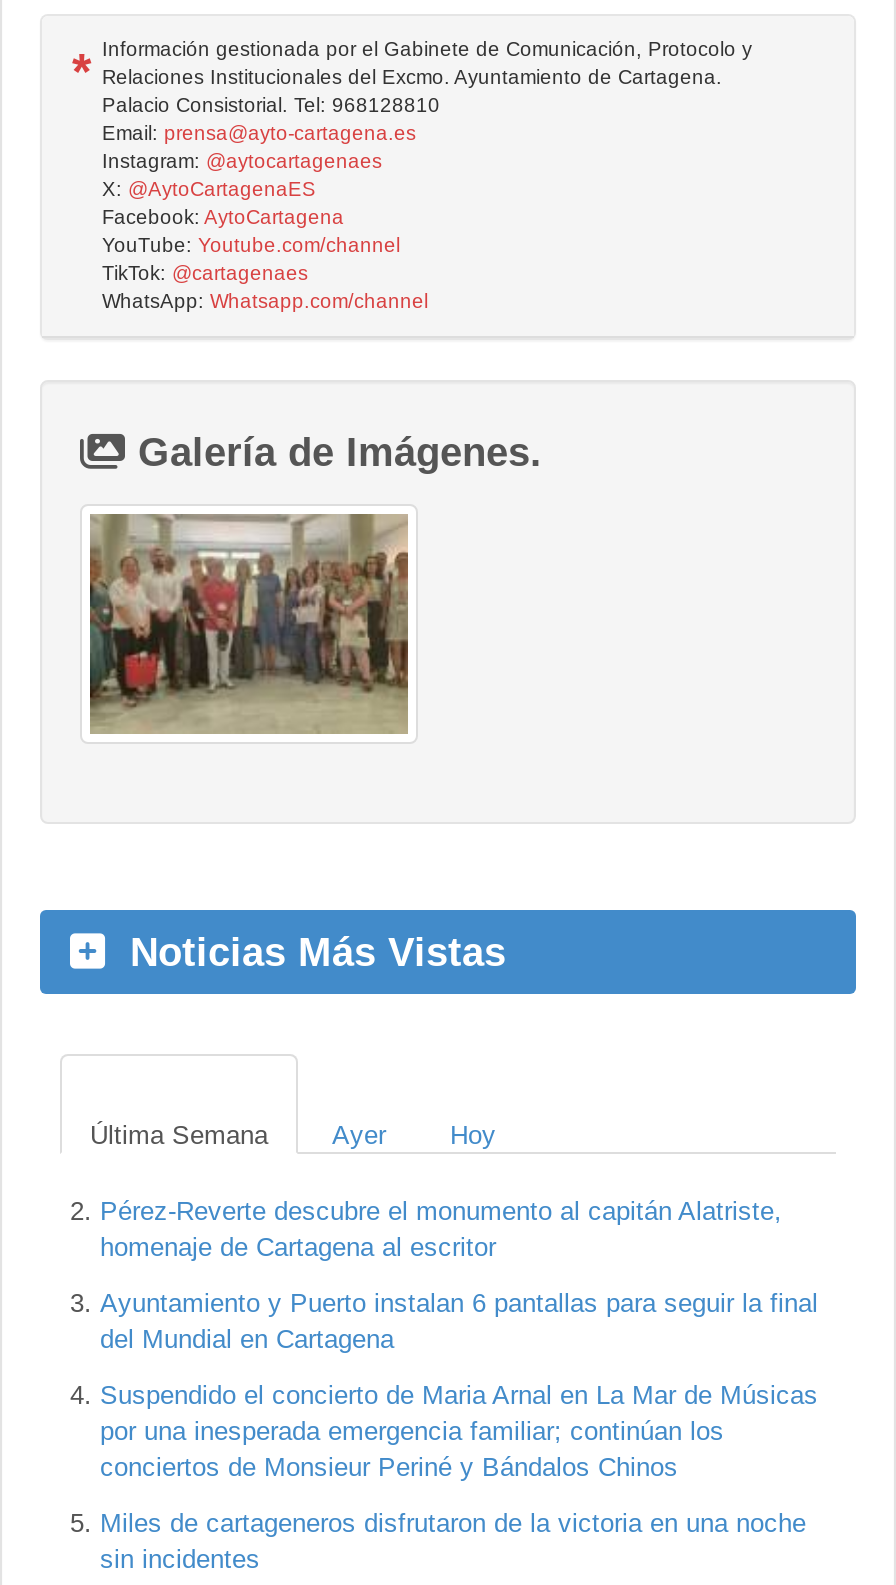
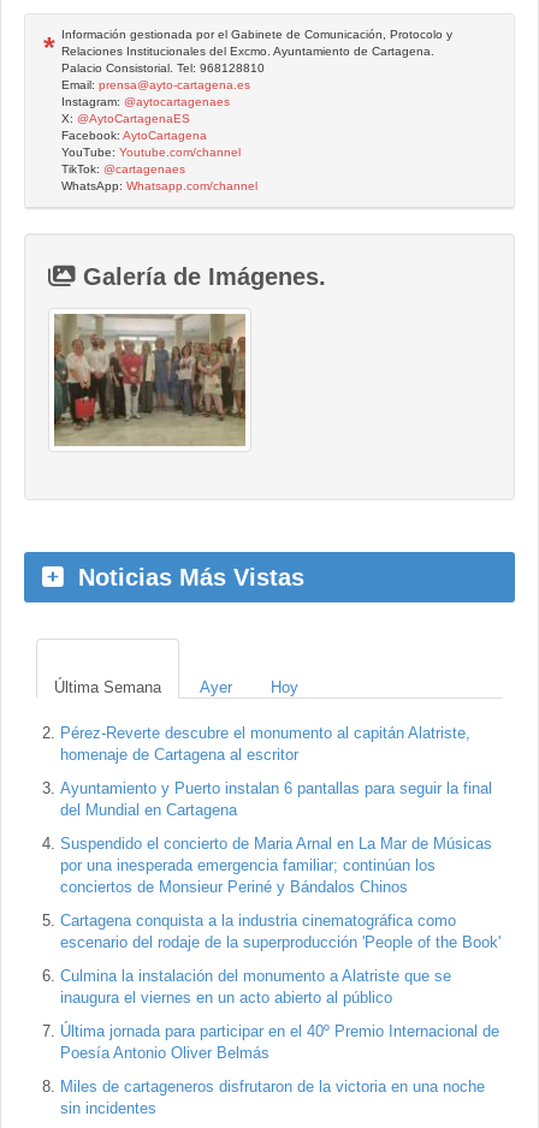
none -> [60,911,500,1062] Cartagena conquista a la industria cinematográfica como | escenario del rodaje de la superproducción 'People of the Book' | Culmina la instalación del monumento a Alatriste que se | inaugura el viernes en un acto abierto al público | Última jornada para participar en el 40º Premio Internacional de | Poesía Antonio Oliver Belmás

